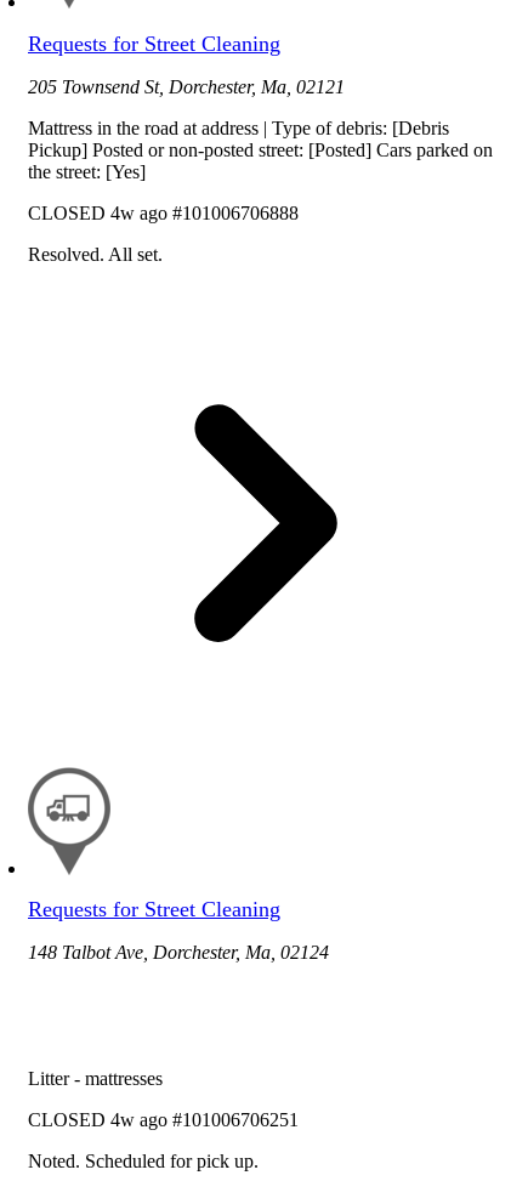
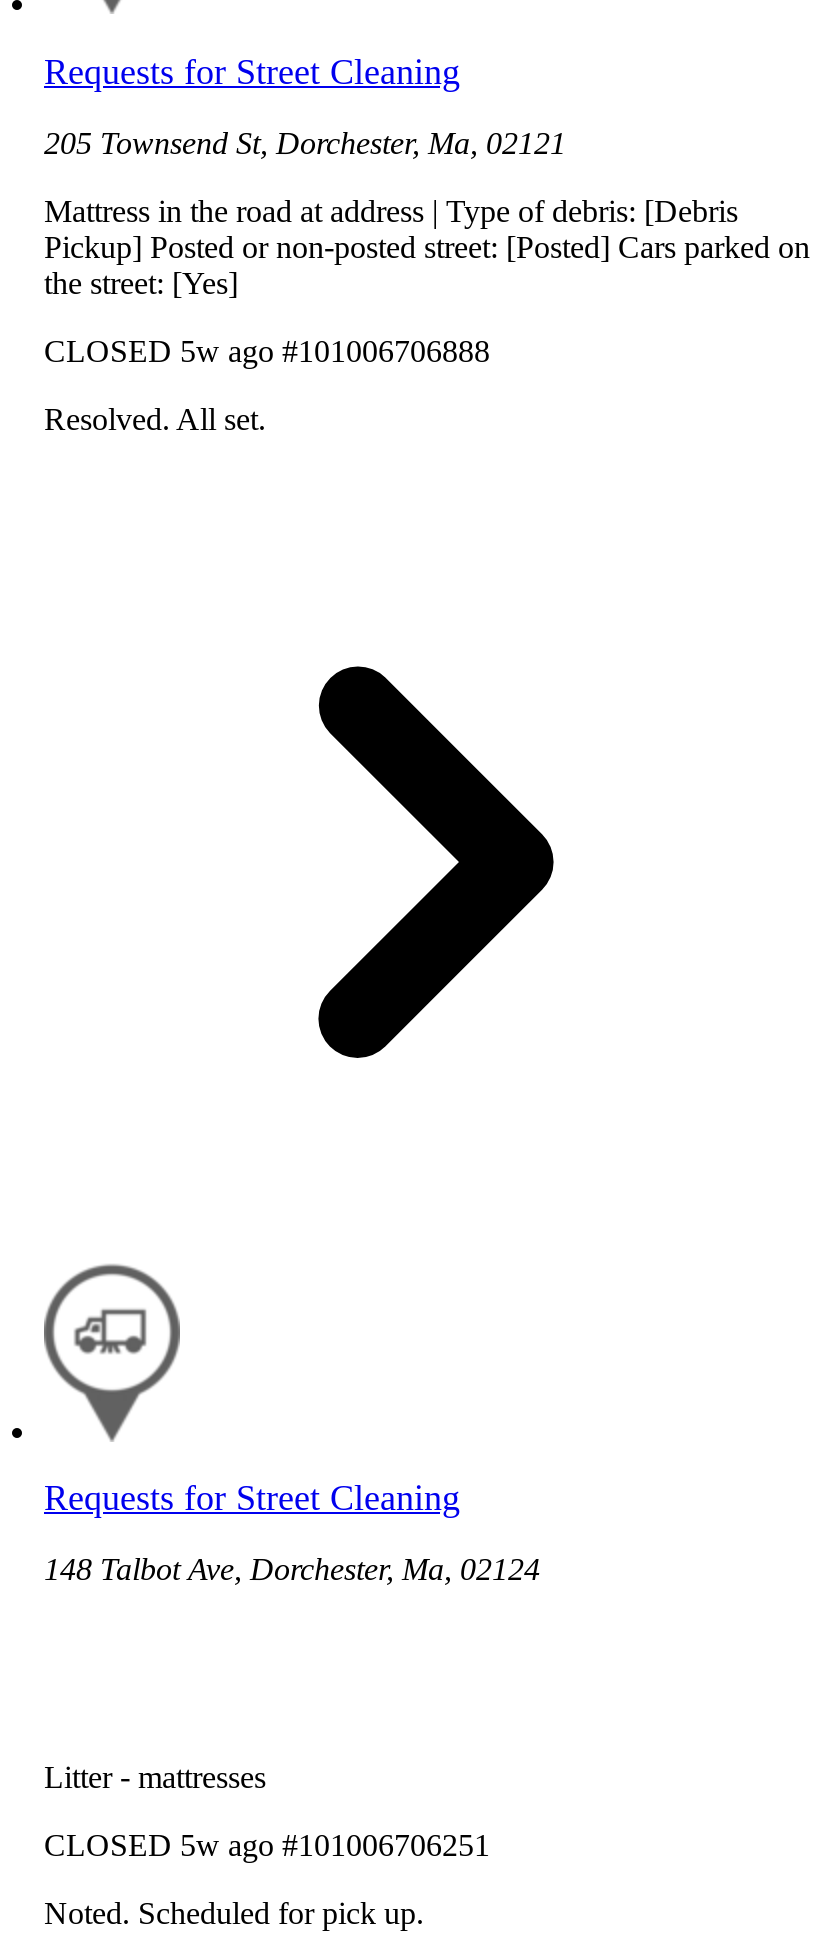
[28,202,299,223] CLOSED 4w ago #101006706888 -> [44,333,490,367] CLOSED 5w ago #101006706888
[28,1110,299,1131] CLOSED 4w ago #101006706251 -> [44,1829,490,1863] CLOSED 5w ago #101006706251

